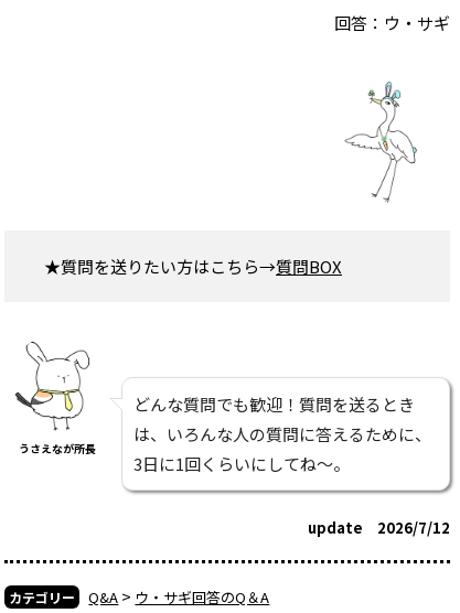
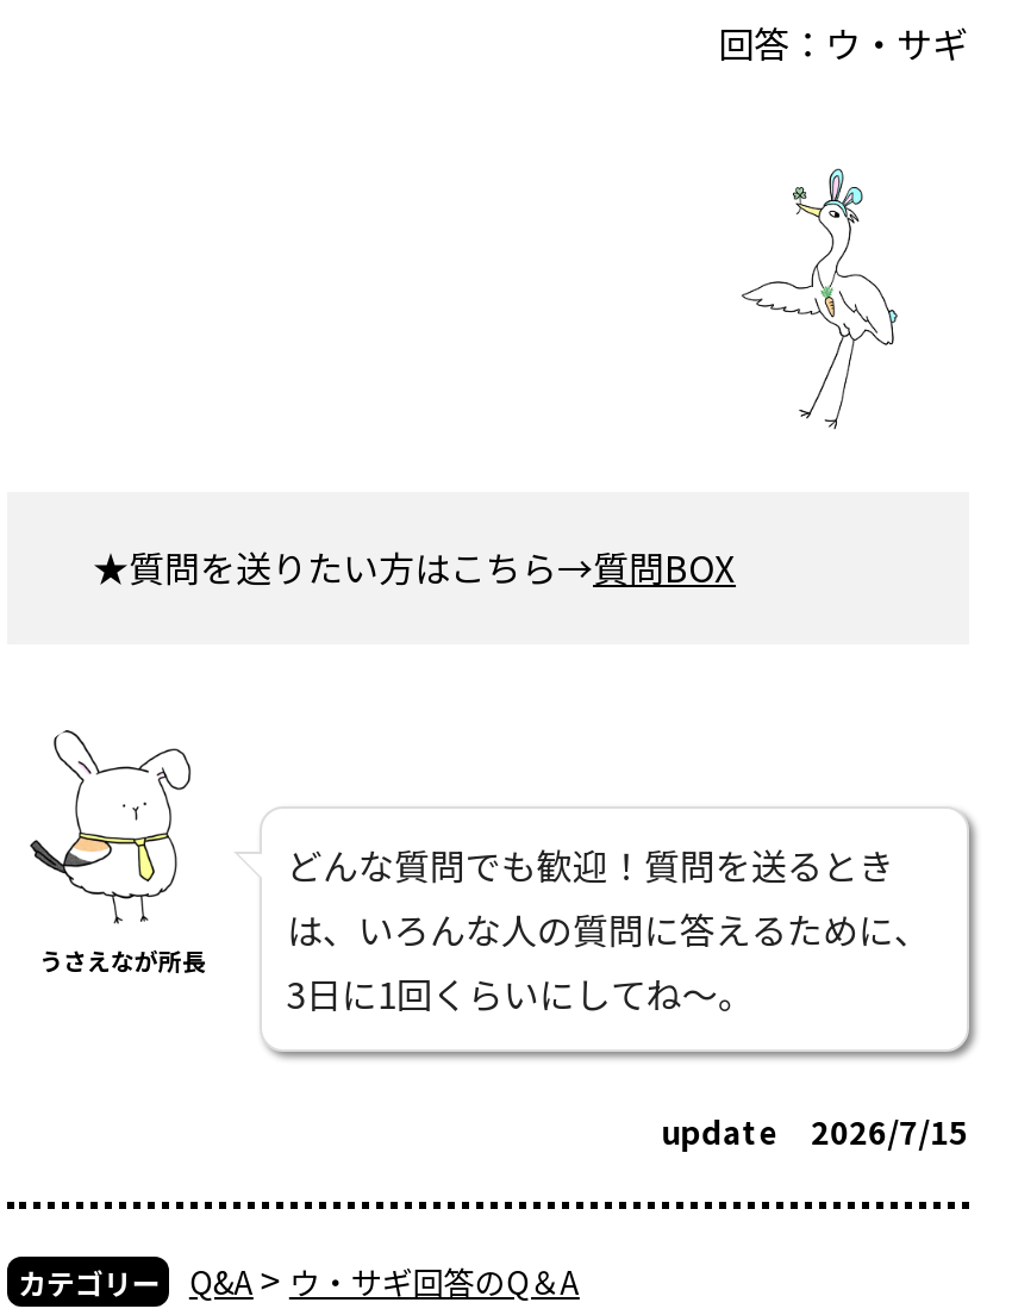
[307,517,450,537] update 2026/7/12 -> [661,1109,968,1154] update 2026/7/15

